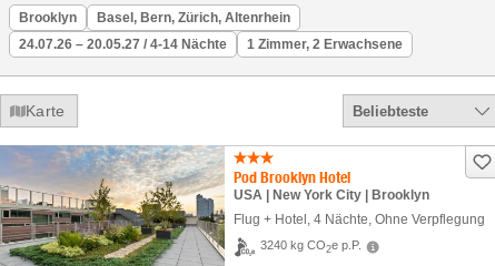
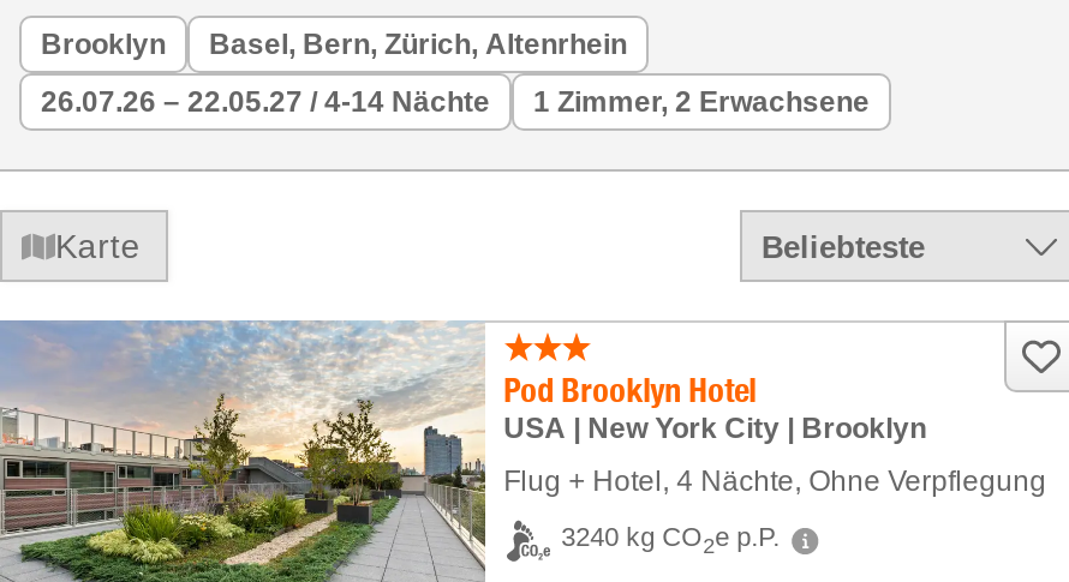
[19,37,403,52] 24.07.26 – 20.05.27 / 4-14 Nächte 1 Zimmer, 2 Erwachsene -> [41,85,870,119] 26.07.26 – 22.05.27 / 4-14 Nächte 1 Zimmer, 2 Erwachsene

